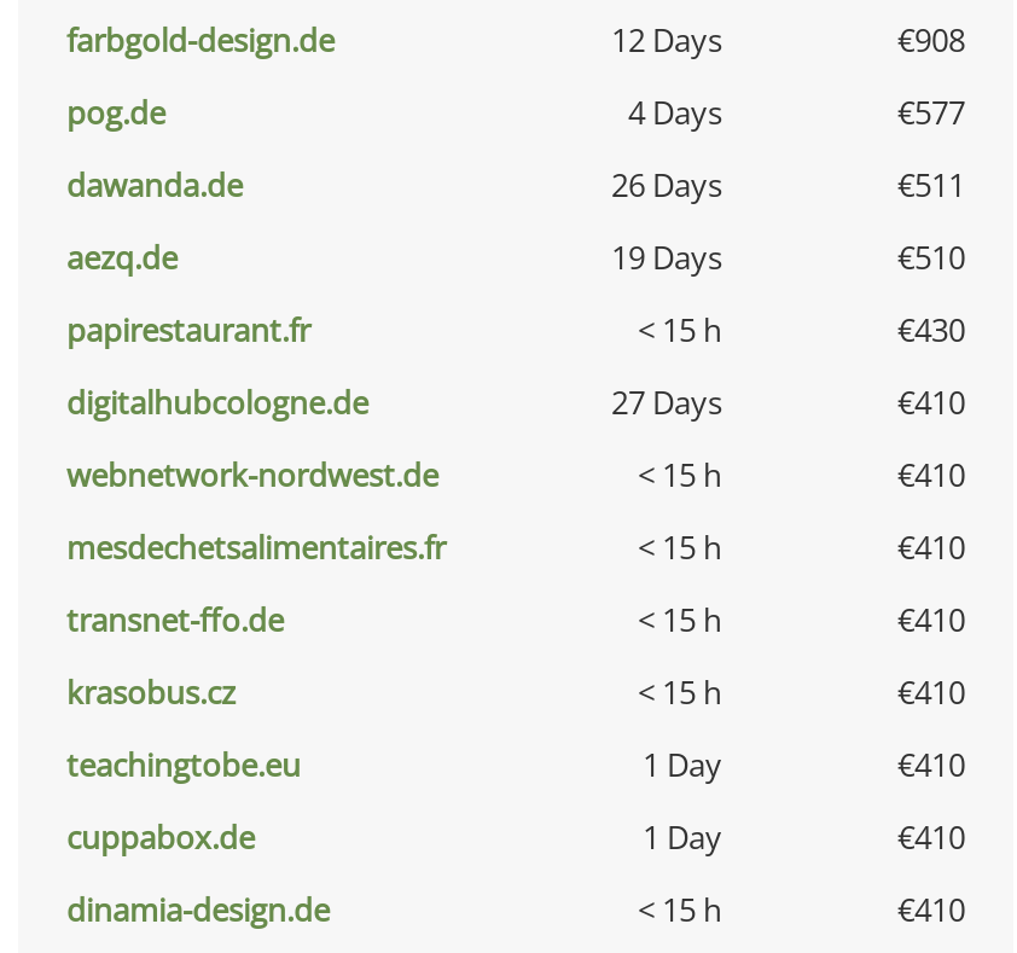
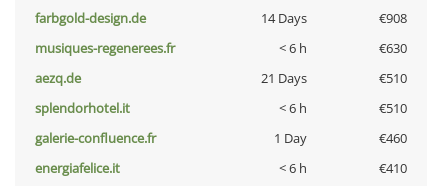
[611,18,722,62] 12 Days -> [260,9,306,27] 14 Days
[66,91,965,207] pog.de | 4 Days | €577 | dawanda.de | 26 Days | €511 -> [35,39,407,57] musiques-regenerees.fr | < 6 h | €630
[611,236,722,279] 19 Days -> [260,69,306,87] 21 Days
[66,308,965,786] papirestaurant.fr | < 15 h | €430 | digitalhubcologne.de | 27 Days | €410 | webnetwork-nordwest.de | < 15 h | €410 | mesdechetsalimentaires.fr | < 15 h | €410 | transnet-ffo.de | < 15 h | €410 | krasobus.cz | < 15 h | €410 | teachingtobe.eu -> [35,99,407,147] splendorhotel.it | < 6 h | €510 | galerie-confluence.fr
[66,743,965,931] €410 | cuppabox.de | 1 Day | €410 | dinamia-design.de | < 15 h -> [35,129,407,177] €460 | energiafelice.it | < 6 h

